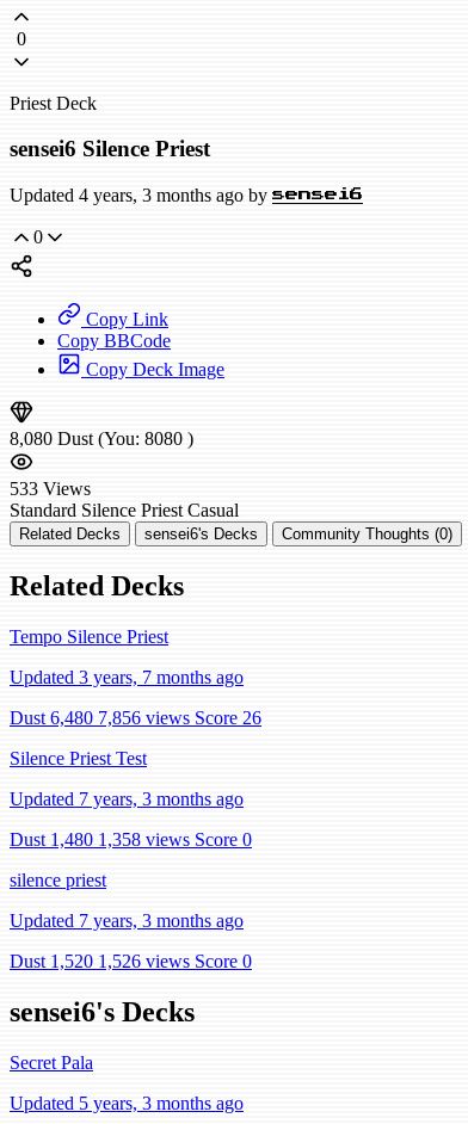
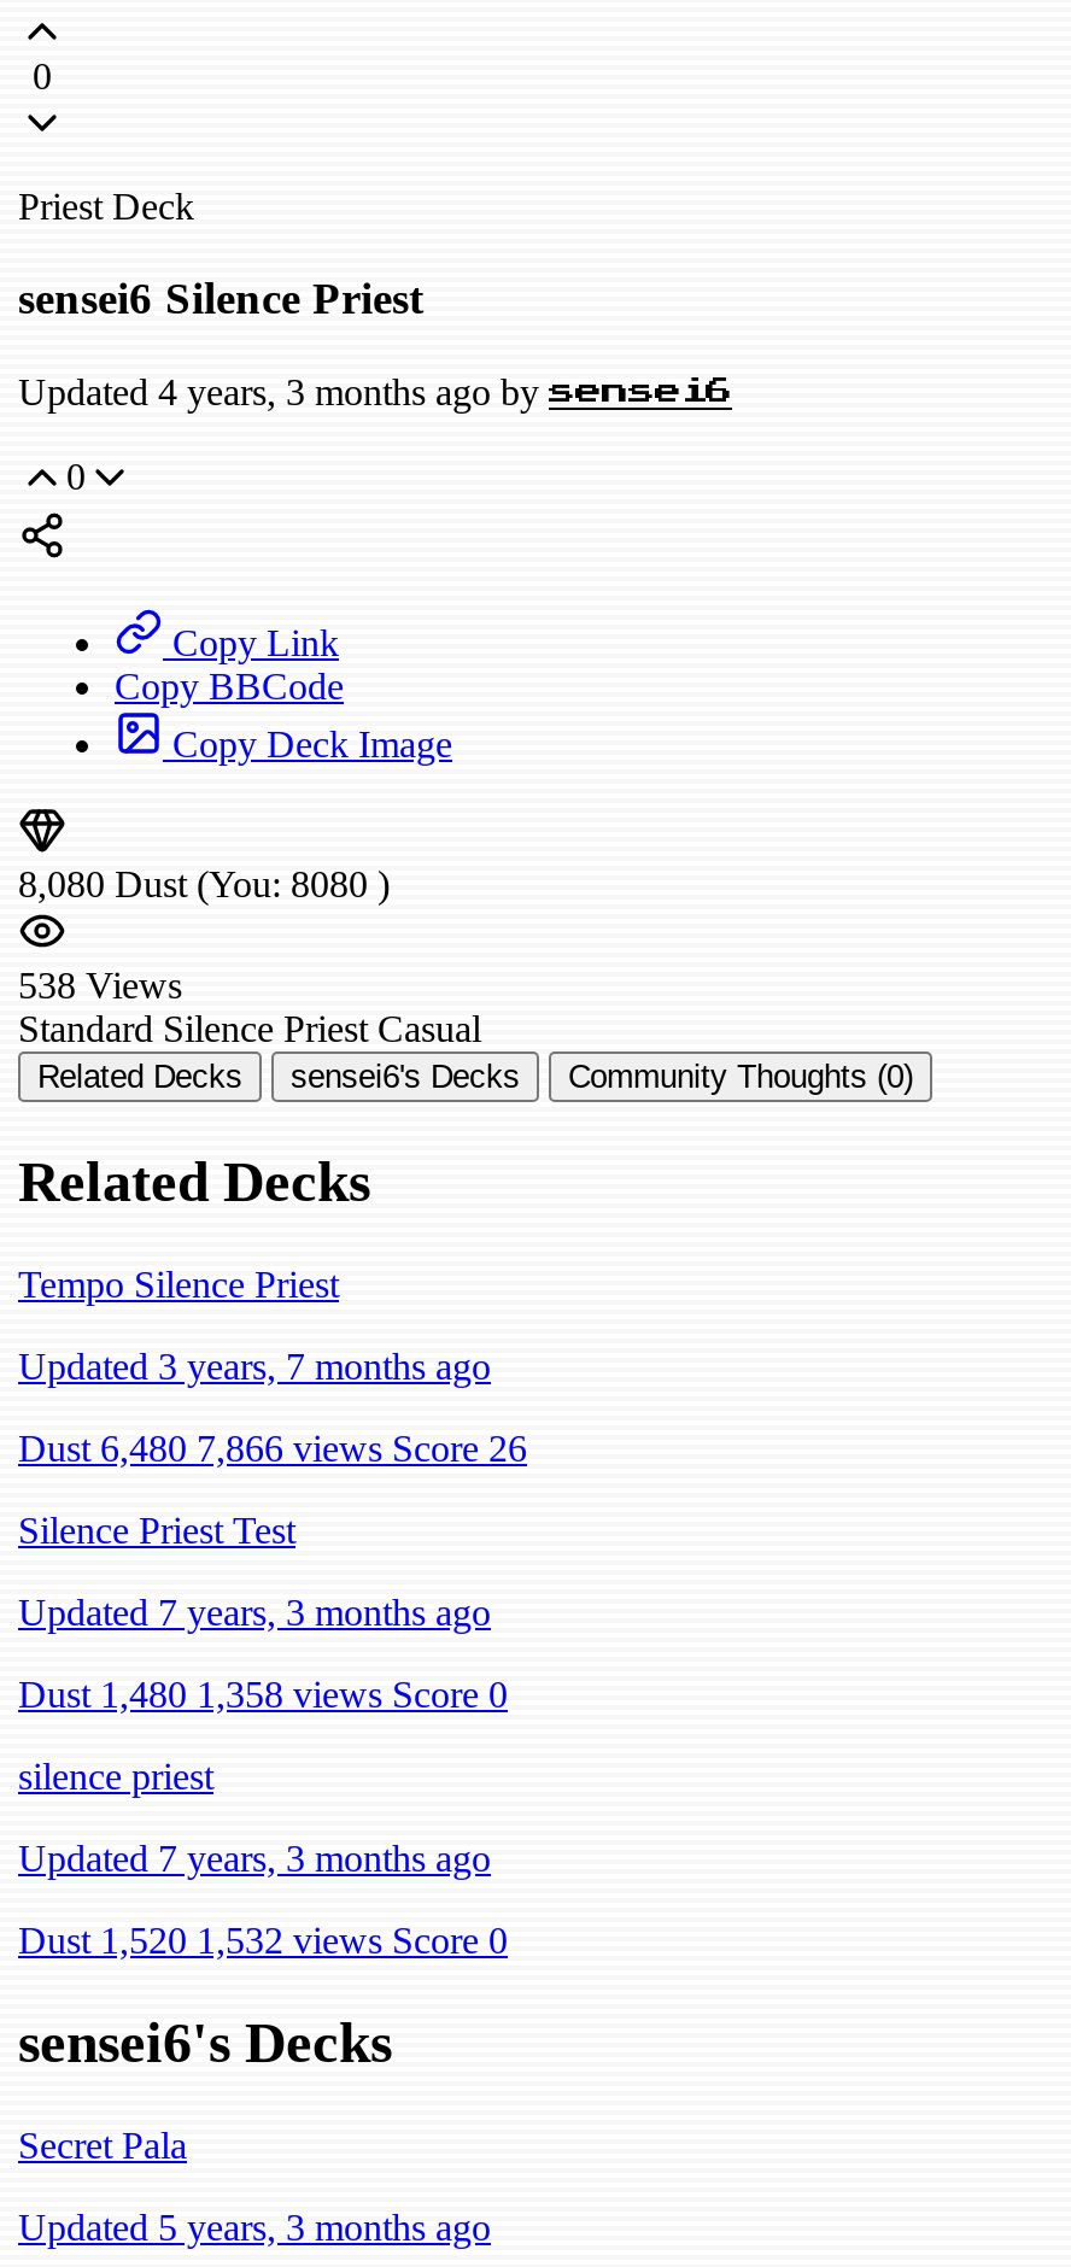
[10,479,91,499] 533 Views -> [18,965,182,1006] 538 Views
[10,708,261,728] Dust 6,480 7,856 views Score 26 -> [18,1428,527,1469] Dust 6,480 7,866 views Score 26
[10,951,252,971] Dust 1,520 1,526 views Score 0 -> [18,1920,508,1961] Dust 1,520 1,532 views Score 0

